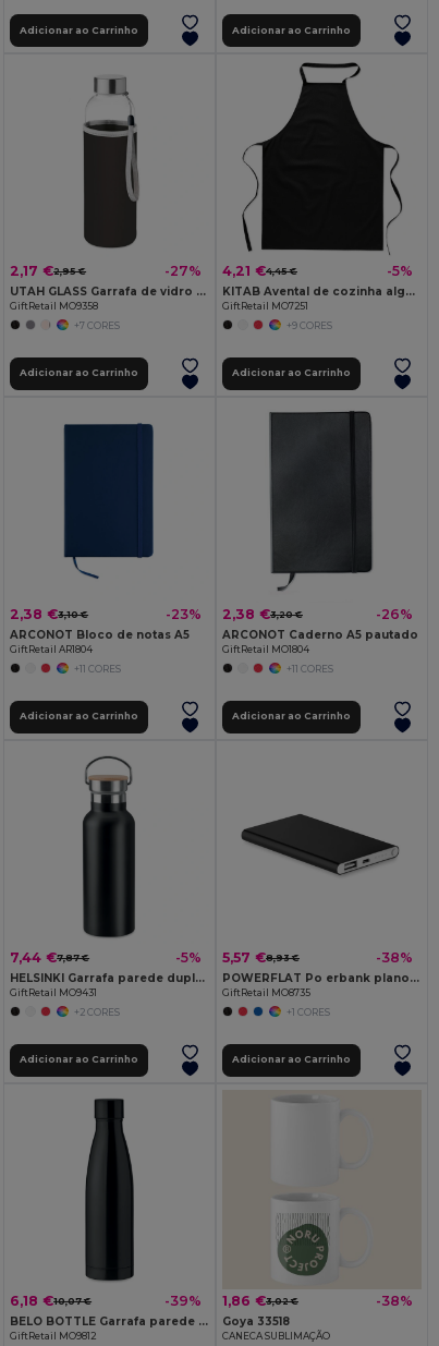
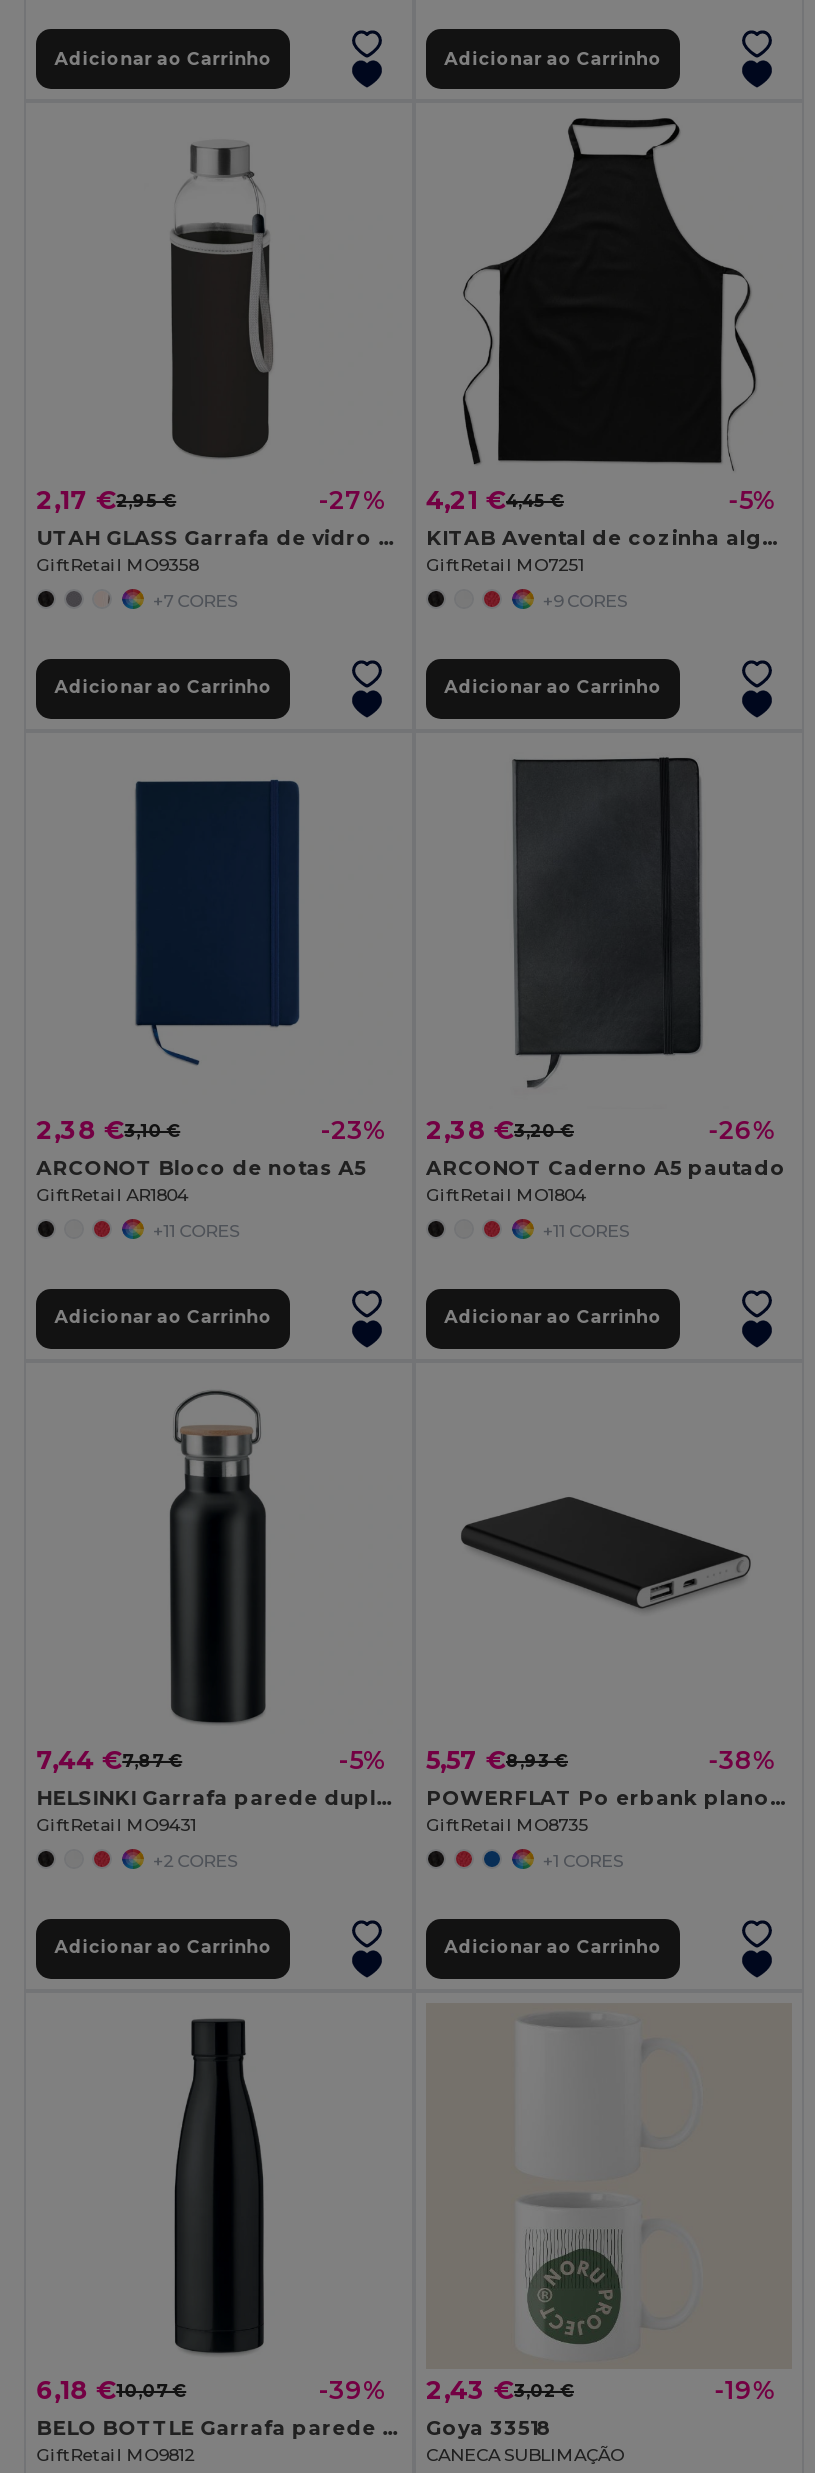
[164,1292,298,1309] -39% 1,86 €3,02 € -> [319,2374,574,2405] -39% 2,43 €3,02 €
[376,1293,413,1309] -38% -> [715,2375,777,2405] -19%

